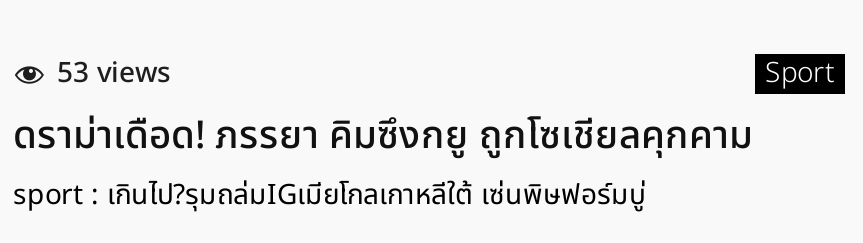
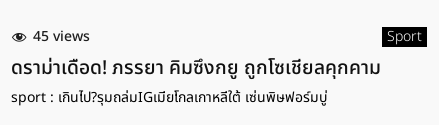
[57,52,171,94] 53 views -> [33,26,90,47] 45 views

